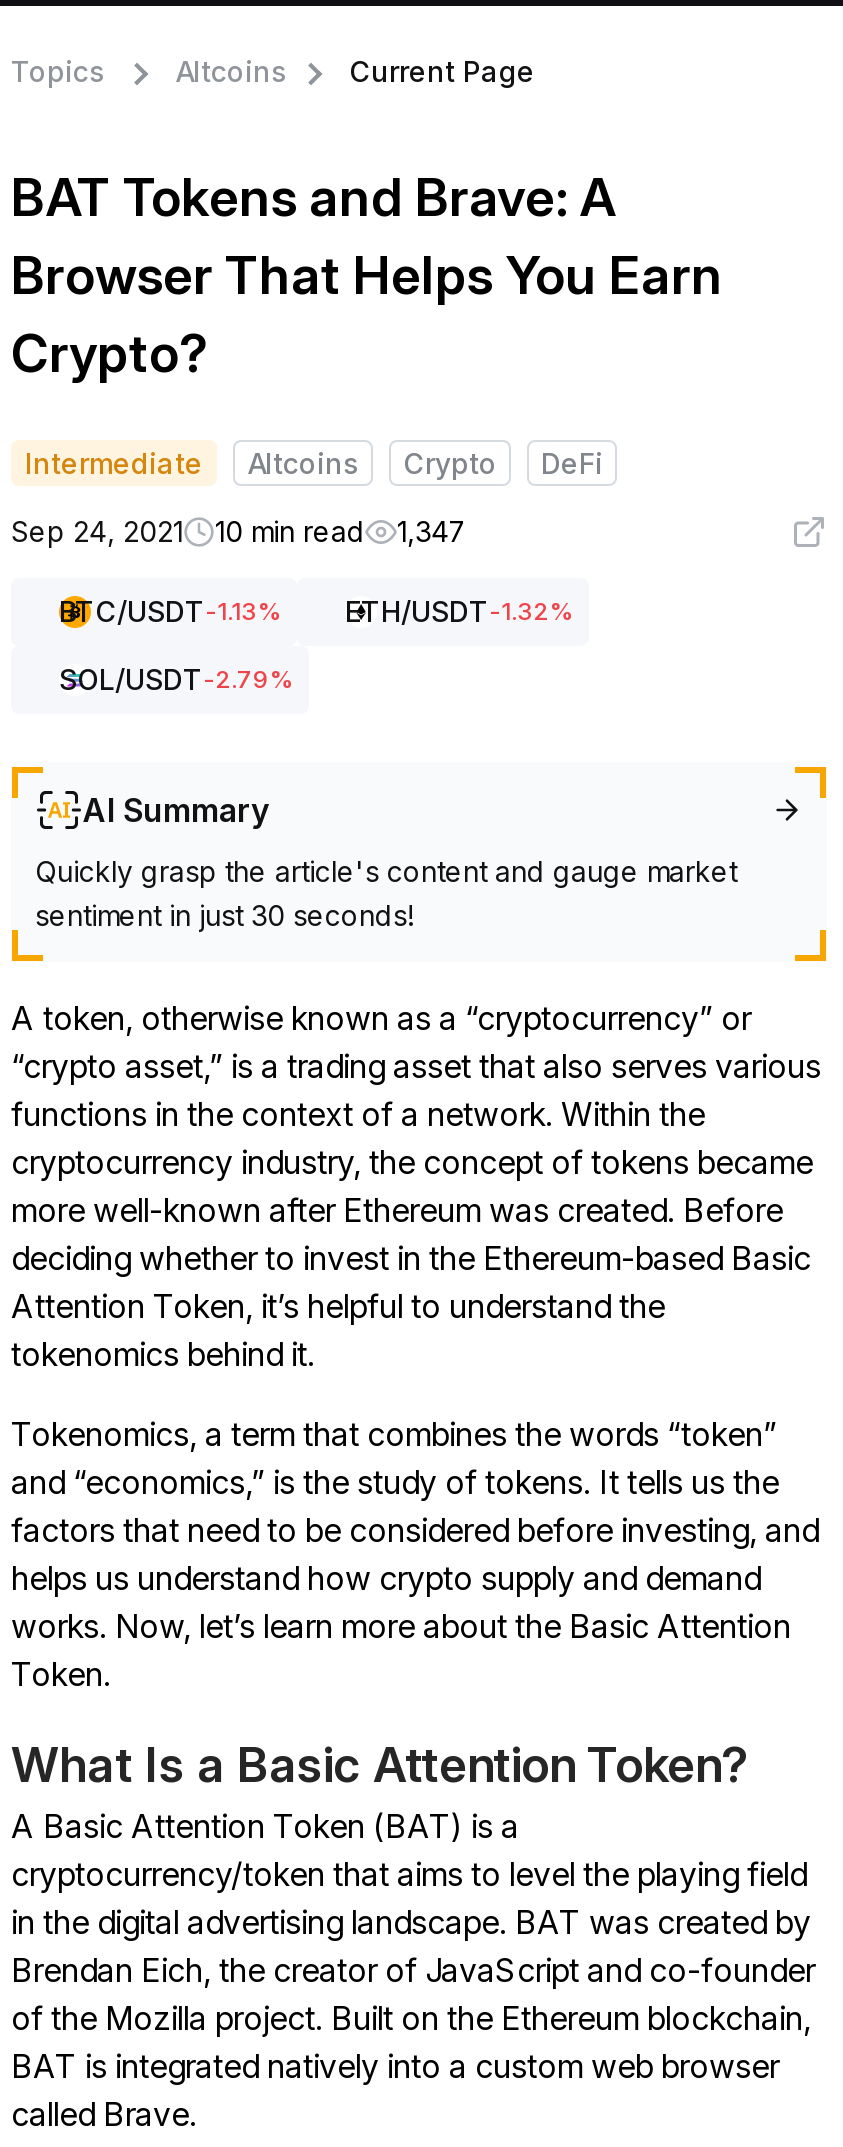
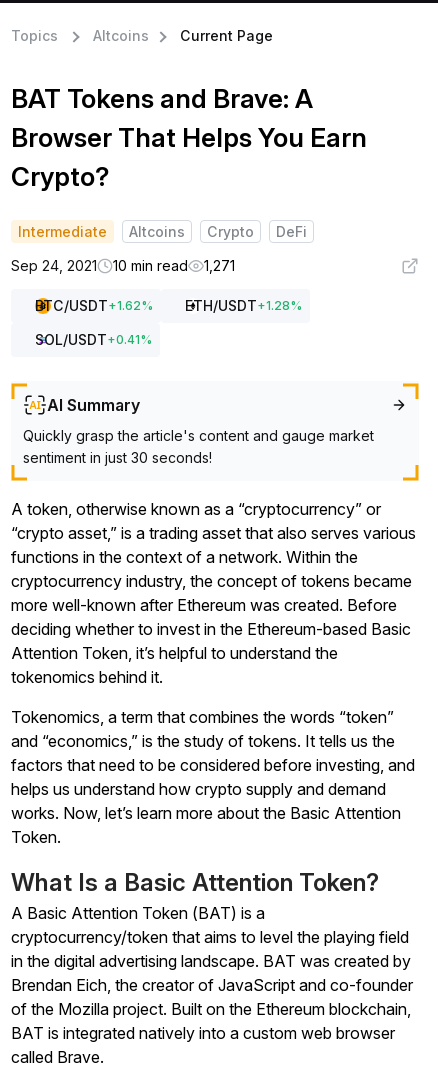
[11,514,467,548] Sep 24, 2021 10 min read 1,347 -> [11,257,235,274] Sep 24, 2021 10 min read 1,271
[59,594,573,628] BTC/USDT-1.13% | ETH/USDT-1.32% -> [35,297,302,314] BTC/USDT + 1.62% | ETH/USDT + 1.28%
[59,662,293,696] SOL/USDT-2.79% -> [35,331,152,348] SOL/USDT + 0.41%

